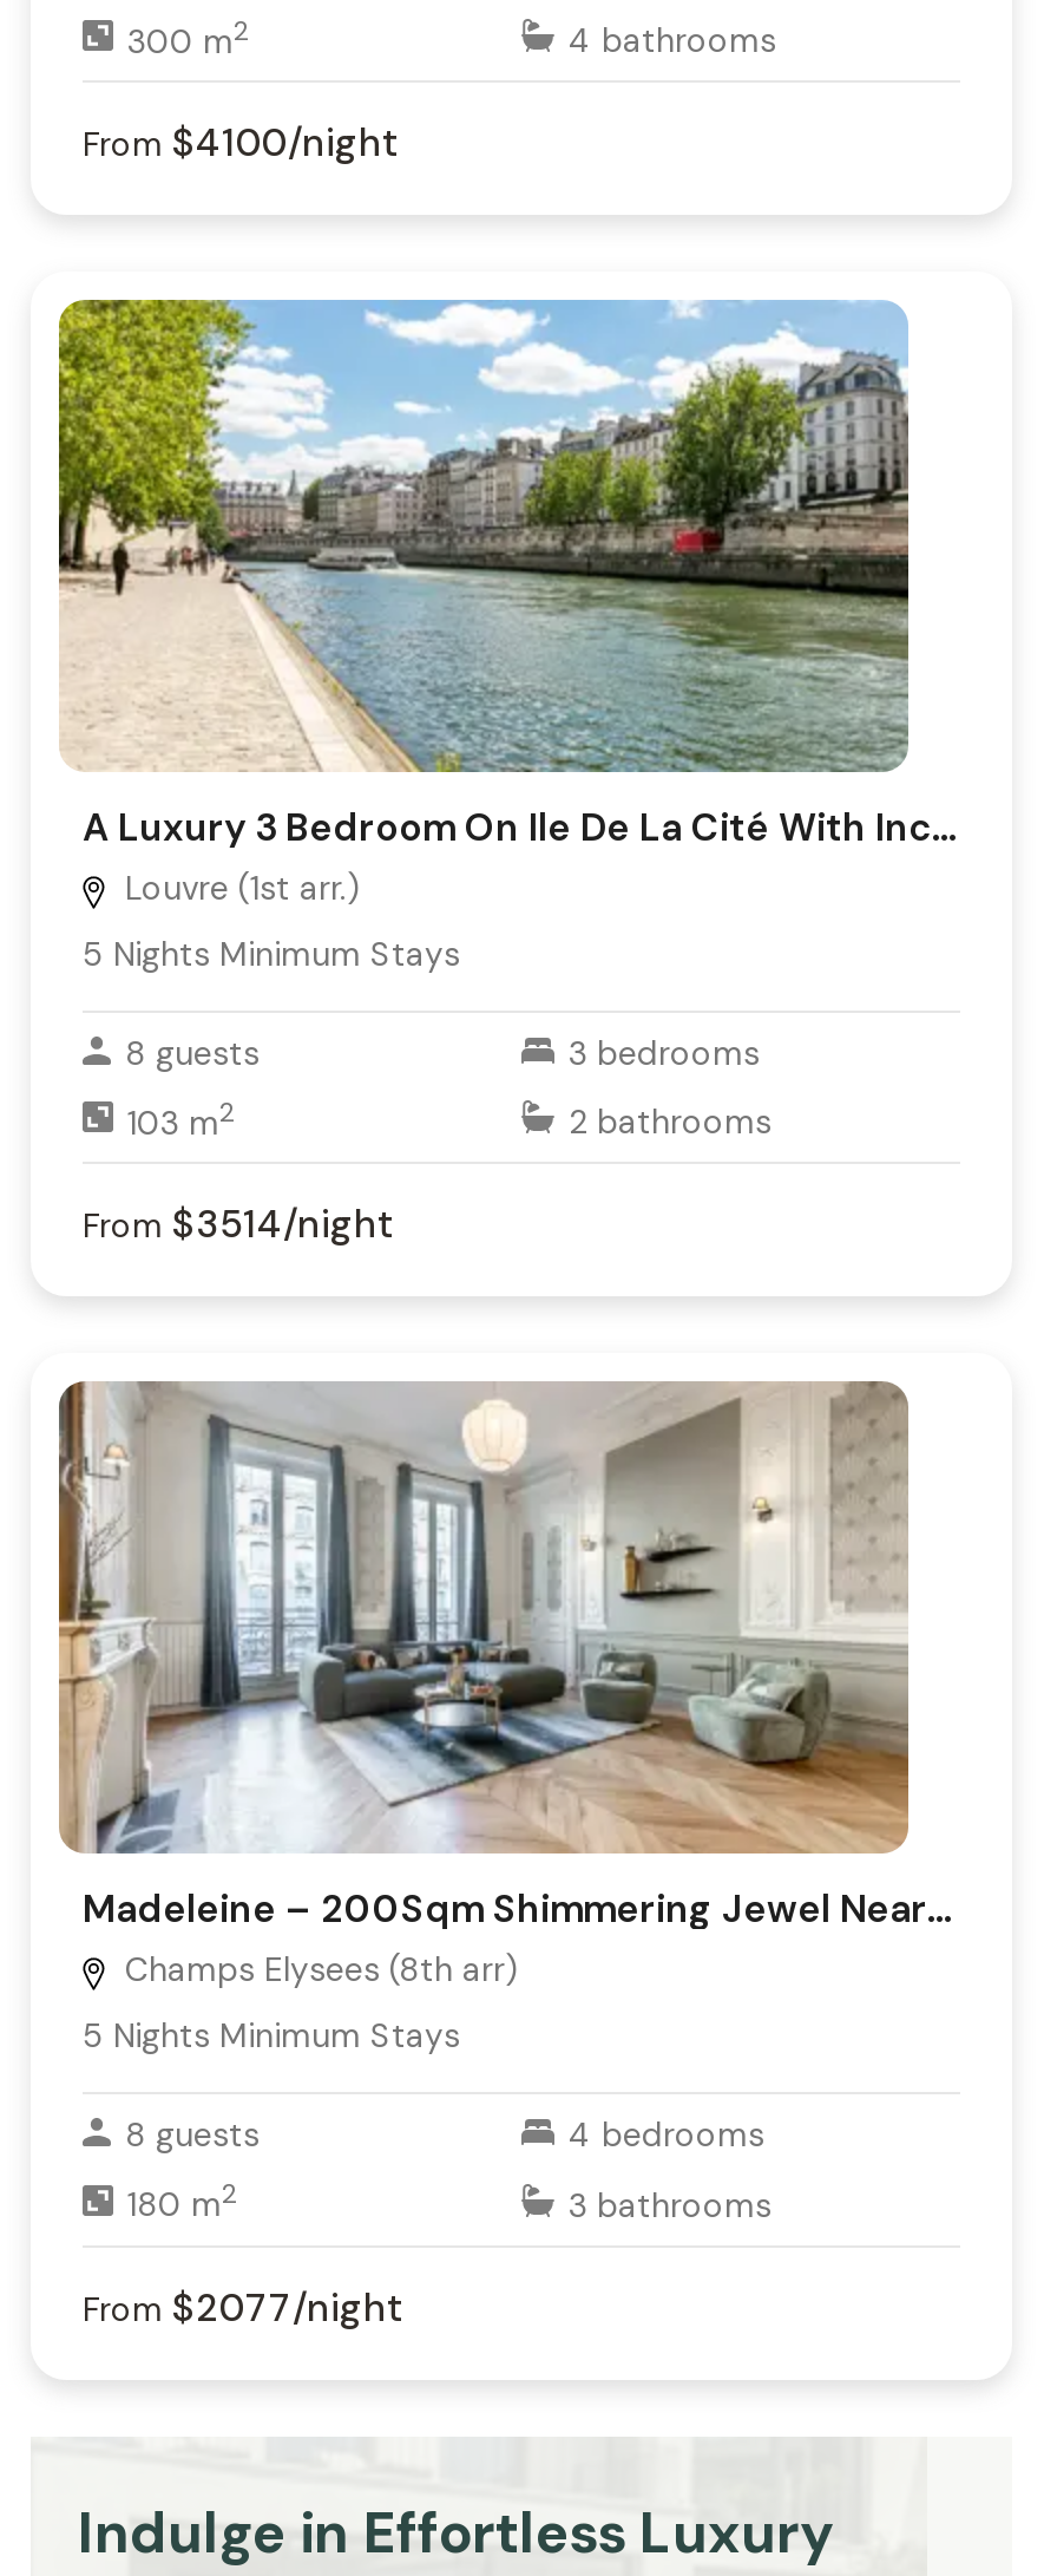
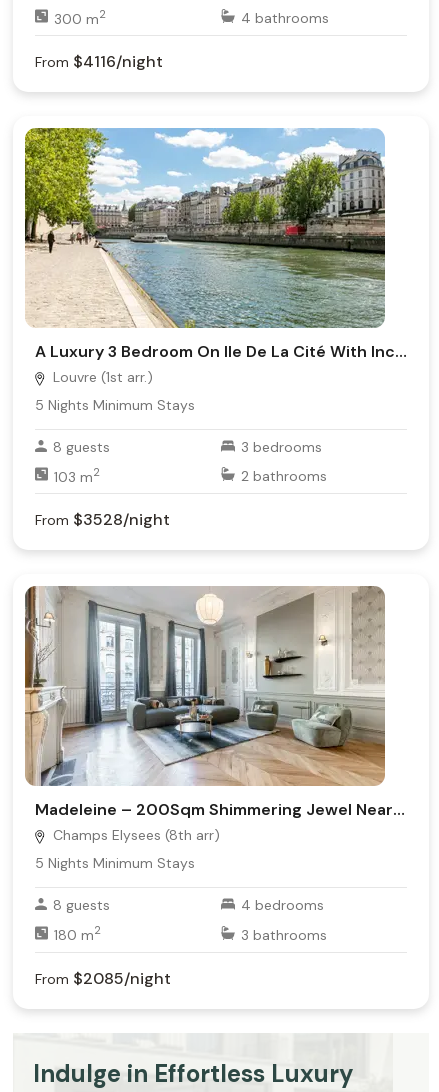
[83,119,399,168] From $4100/night -> [35,51,163,72] From $4116/night
[83,1200,394,1250] From $3514/night -> [35,509,170,530] From $3528/night
[83,2282,403,2332] From $2077/night -> [35,967,171,988] From $2085/night

